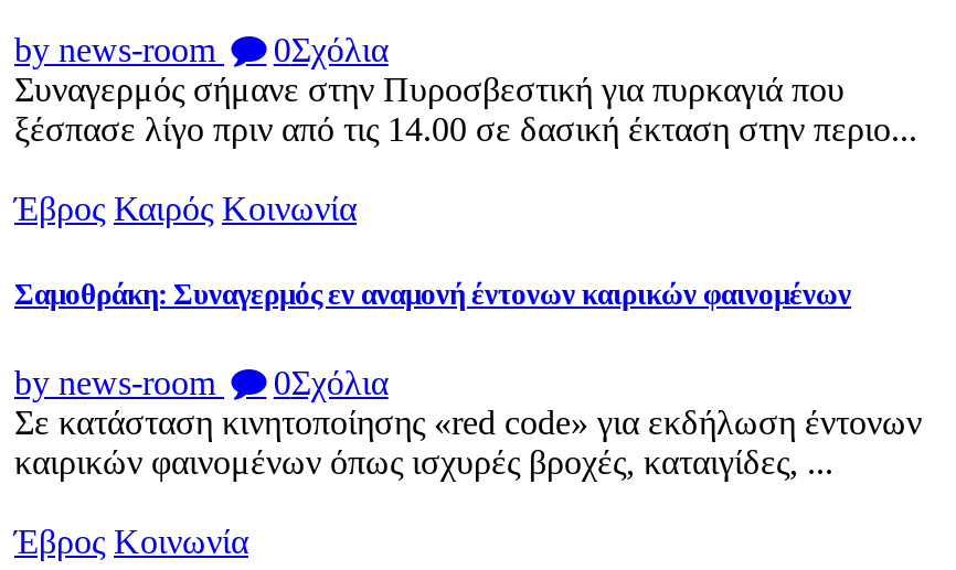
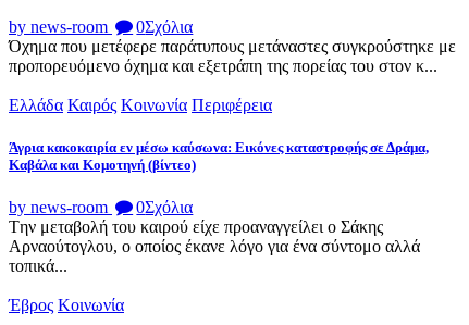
[14,71,917,148] Συναγερμός σήμανε στην Πυροσβεστική για πυρκαγιά που | ξέσπασε λίγο πριν από τις 14.00 σε δασική έκταση στην περιο... -> [9,37,456,75] Όχημα που μετέφερε παράτυπους μετάναστες συγκρούστηκε με | προπορευόμενο όχημα και εξετράπη της πορείας του στον κ...
[14,190,357,228] Έβρος Καιρός Κοινωνία -> [9,95,272,114] Ελλάδα Καιρός Κοινωνία Περιφέρεια
[14,278,851,312] Σαμοθράκη: Συναγερμός εν αναμονή έντονων καιρικών φαινομένων -> [9,139,429,173] Άγρια κακοκαιρία εν μέσω καύσωνα: Εικόνες καταστροφής σε Δράμα, | Καβάλα και Κομοτηνή (βίντεο)
[14,402,922,480] Σε κατάσταση κινητοποίησης «red code» για εκδήλωση έντονων | καιρικών φαινομένων όπως ισχυρές βροχές, καταιγίδες, ... -> [9,217,420,275] Tην μεταβολή του καιρού είχε προαναγγείλει ο Σάκης | Αρναούτογλου, ο οποίος έκανε λόγο για ένα σύντομο αλλά | τοπικά...

